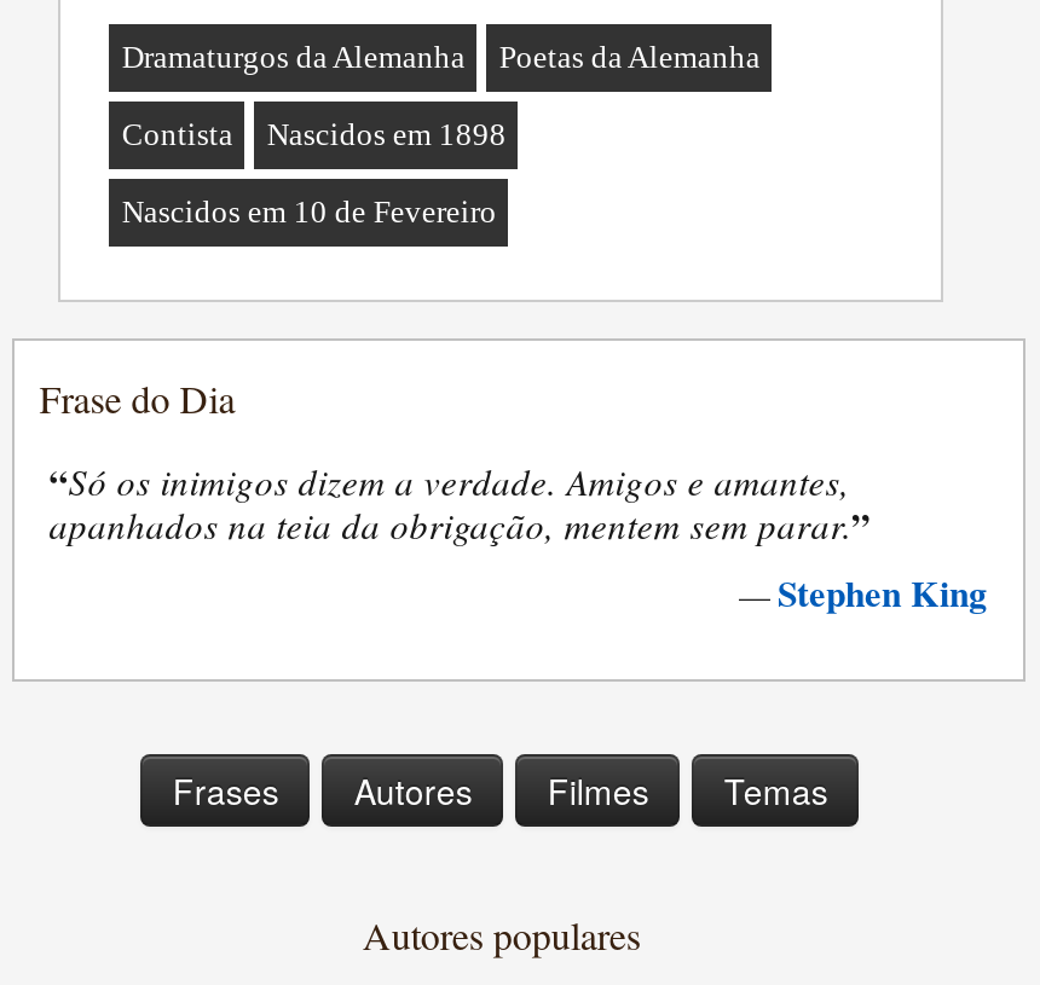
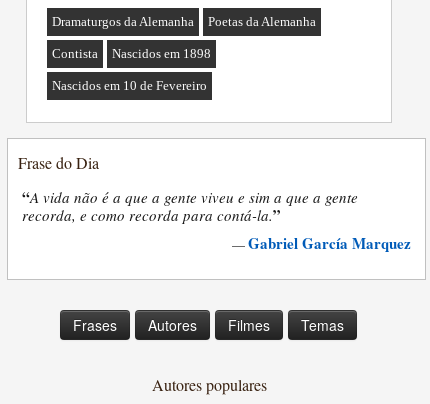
[49,455,988,619] “Só os inimigos dizem a verdade. Amigos e amantes, | apanhados na teia da obrigação, mentem sem parar.” | —Stephen King -> [22,186,410,254] “A vida não é a que a gente viveu e sim a que a gente | recorda, e como recorda para contá-la.” | —Gabriel García Marquez

